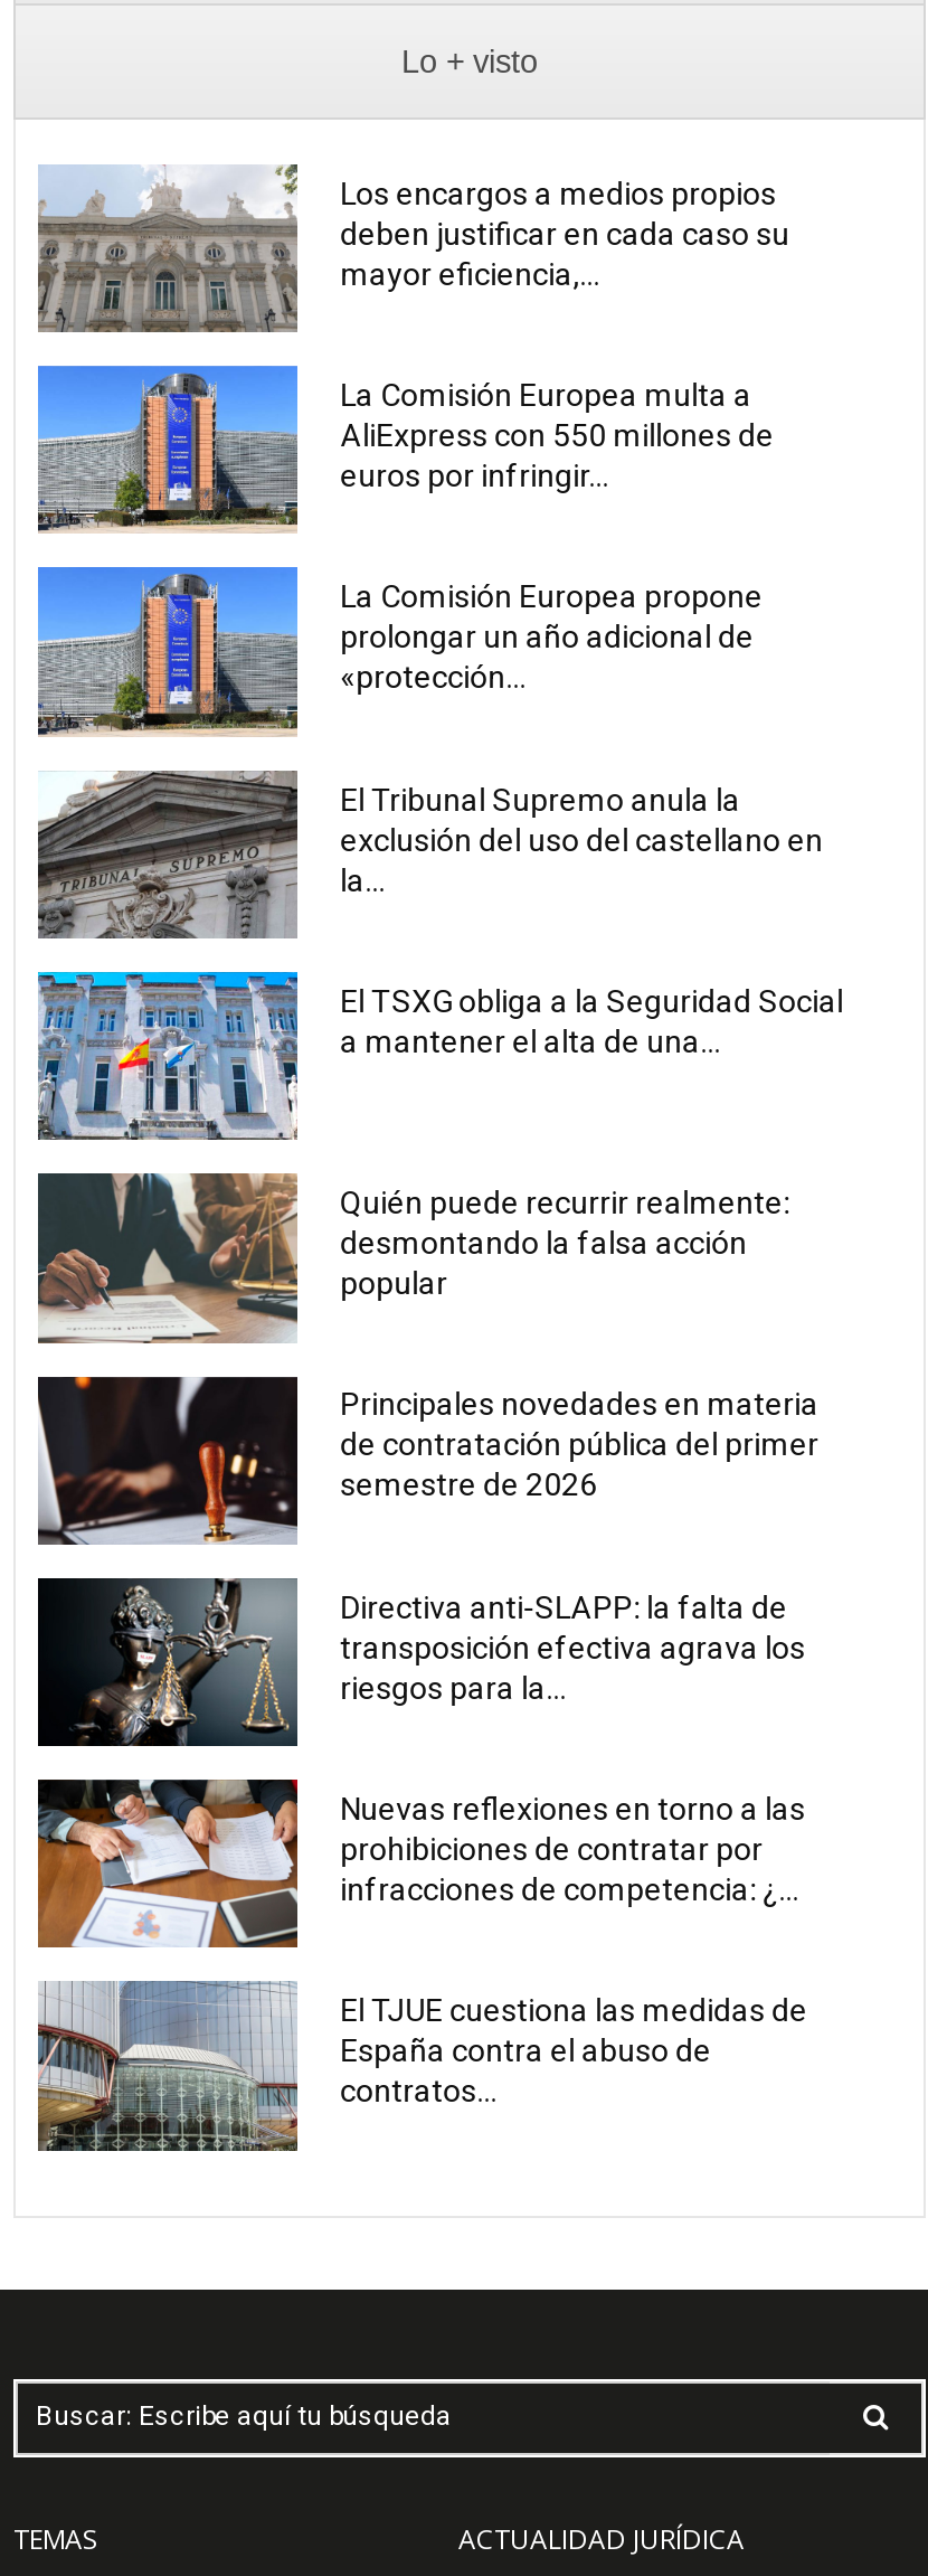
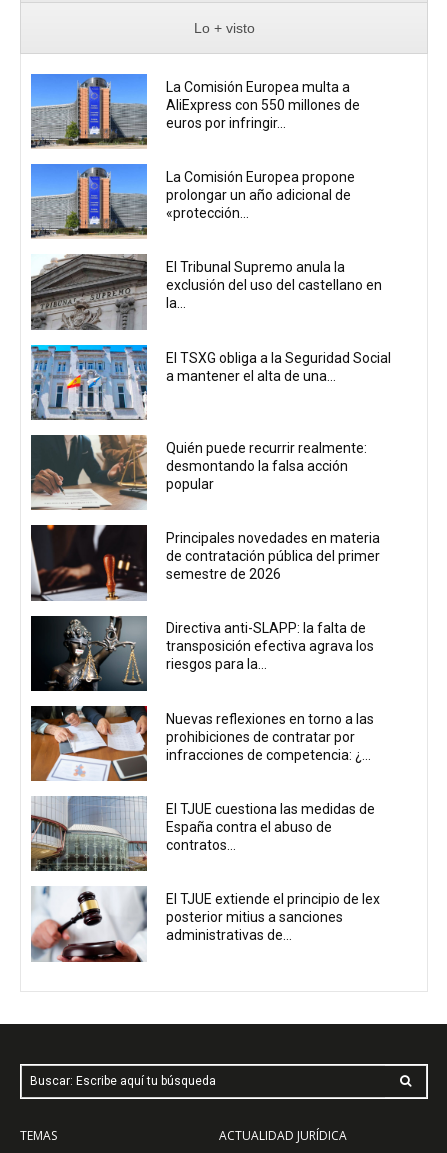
[36,164,790,334] [image] | Los encargos a medios propios | deben justificar en cada caso su | mayor eficiencia,... -> none
moved [36,368,843,2109] -> [30,75,391,853]: [image] | La Comisión Europea multa a | AliExpress con 550 millones de | ... | España contra el abuso de | contratos...
none -> [30,887,380,963] [image] | El TJUE extiende el principio de lex | posterior mitius a sanciones | administrativas de...

